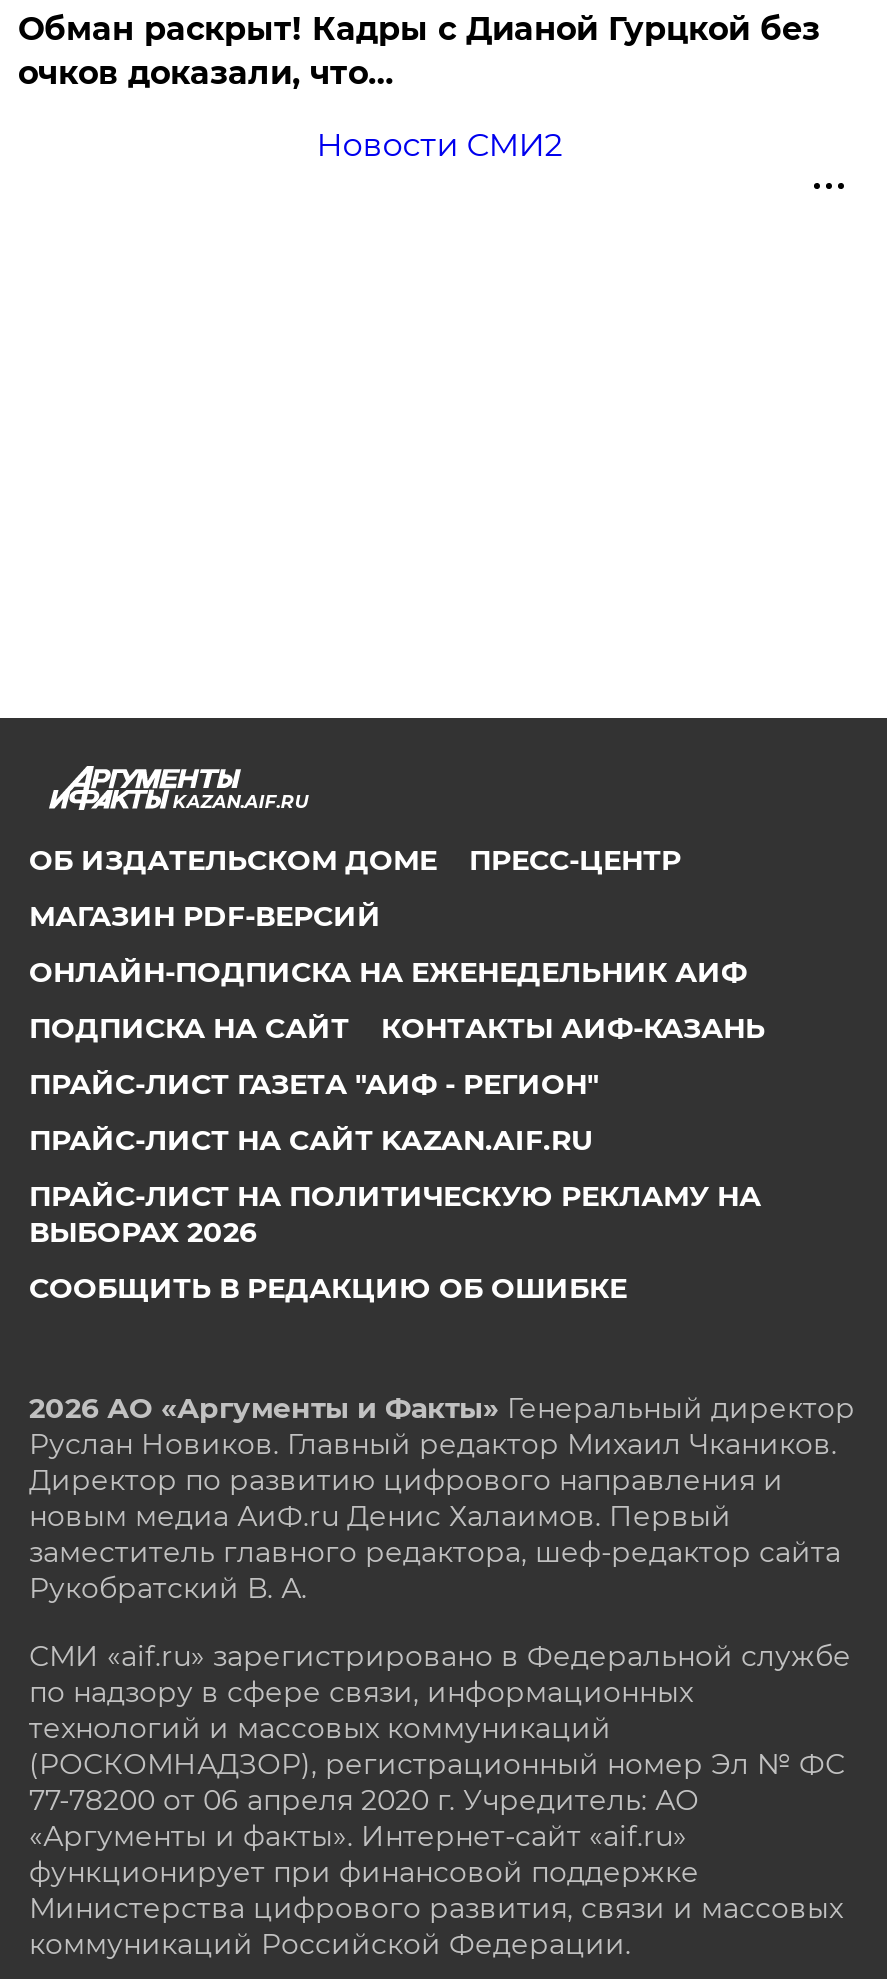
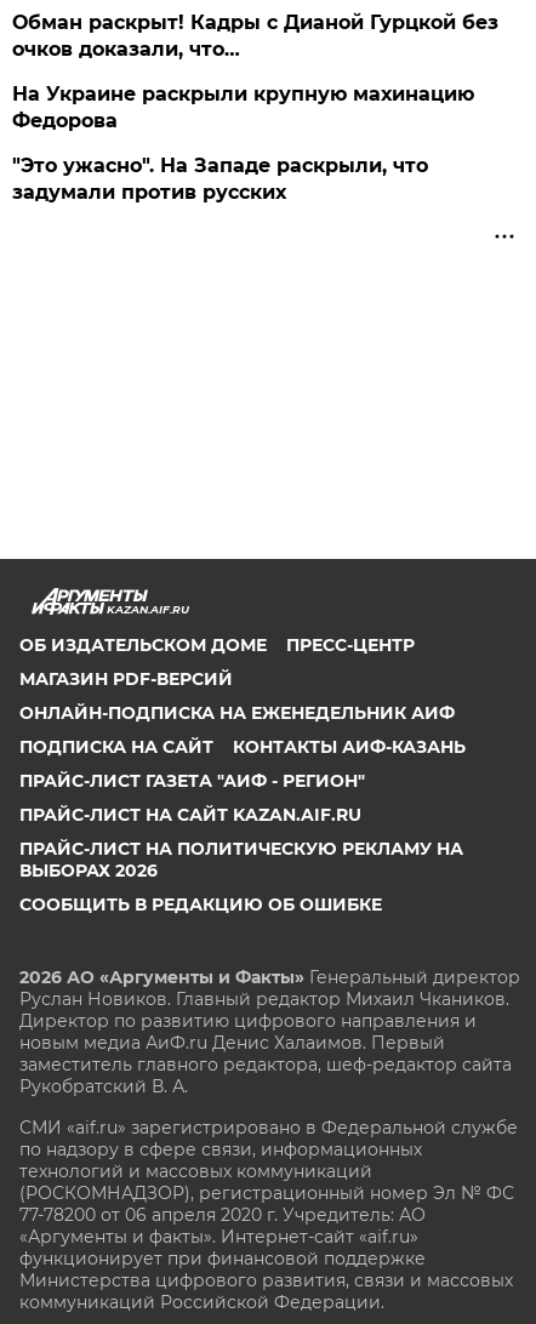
[316,126,562,164] Новости СМИ2 -> [13,82,475,204] На Украине раскрыли крупную махинацию | Федорова | "Это ужасно". На Западе раскрыли, что | задумали против русских

